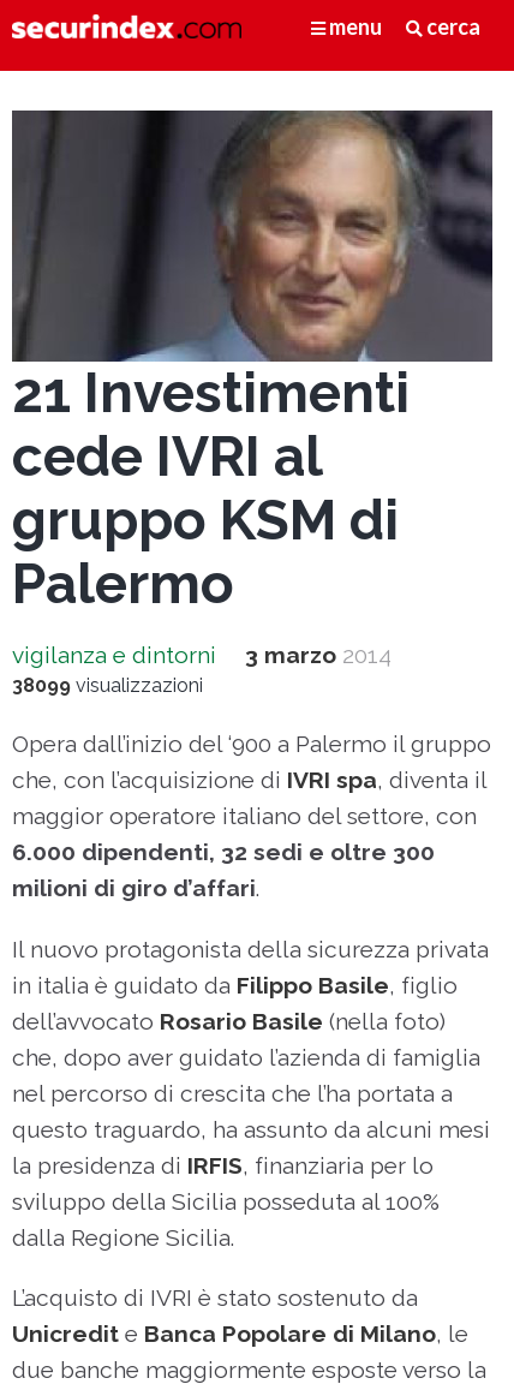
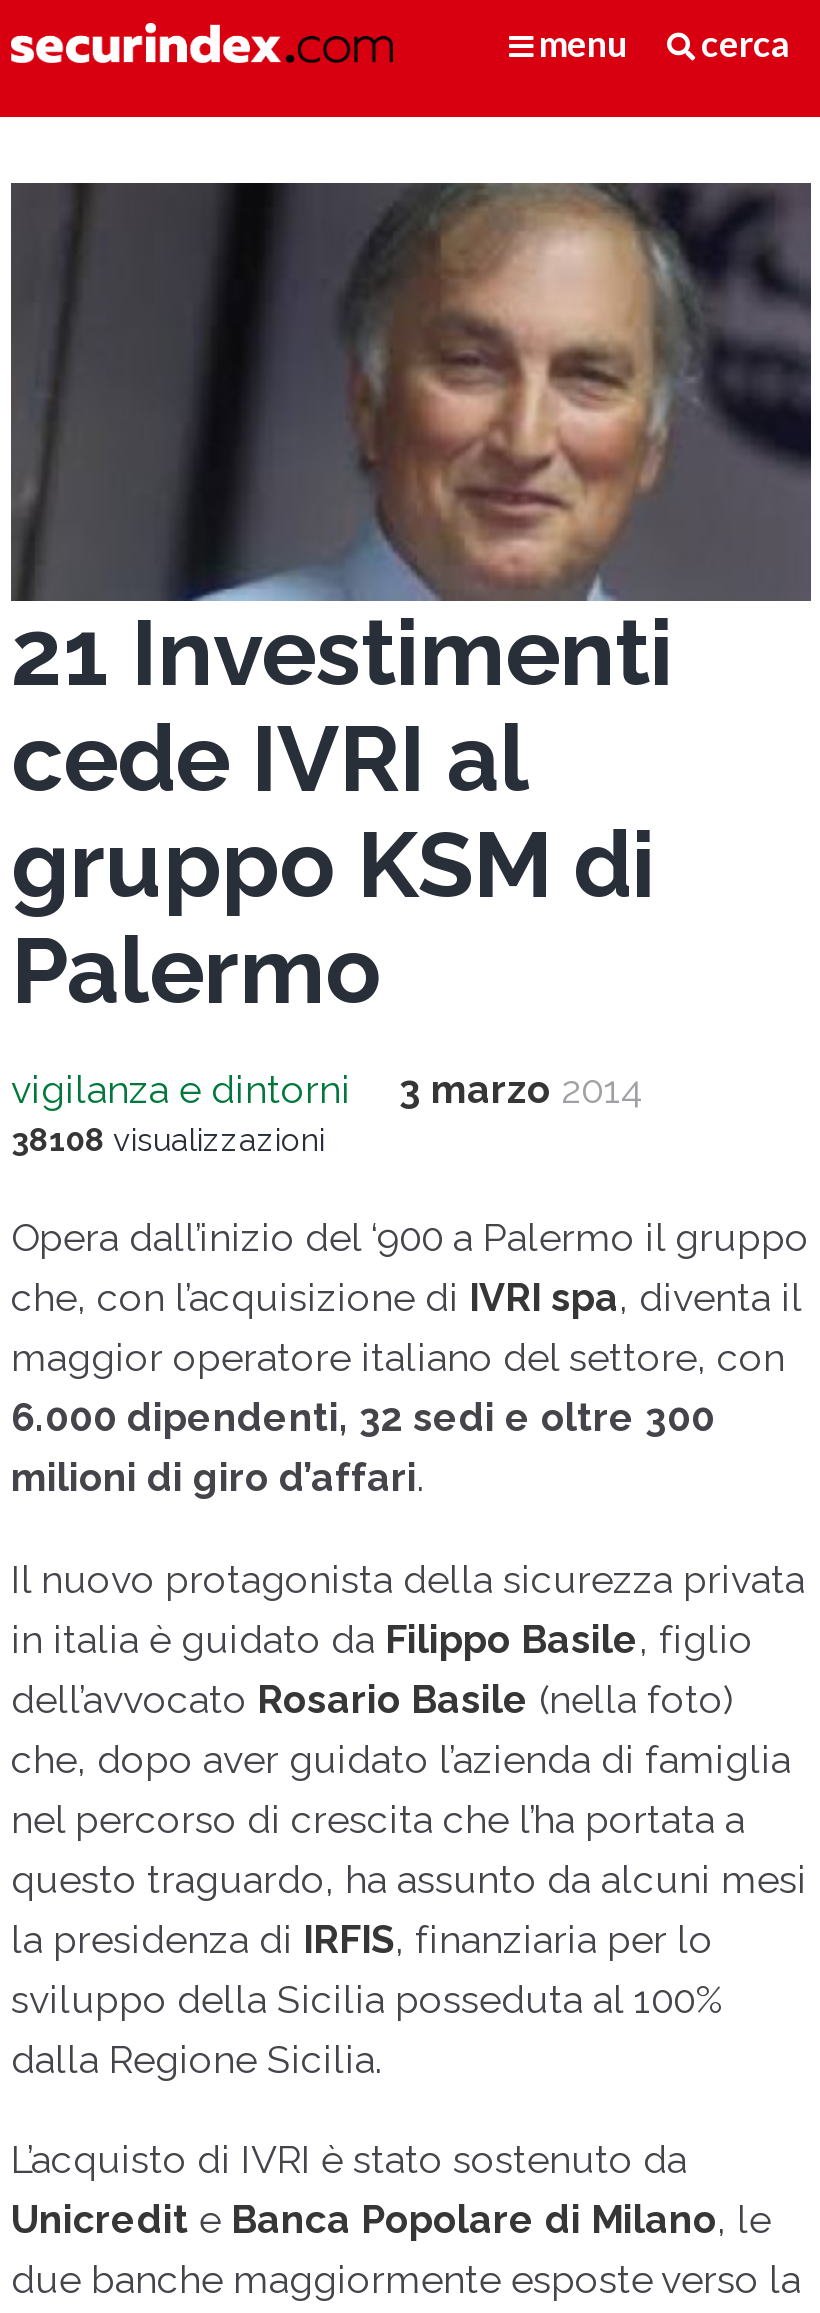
[12,674,203,697] 38099 visualizzazioni -> [11,1121,325,1159] 38108 visualizzazioni

